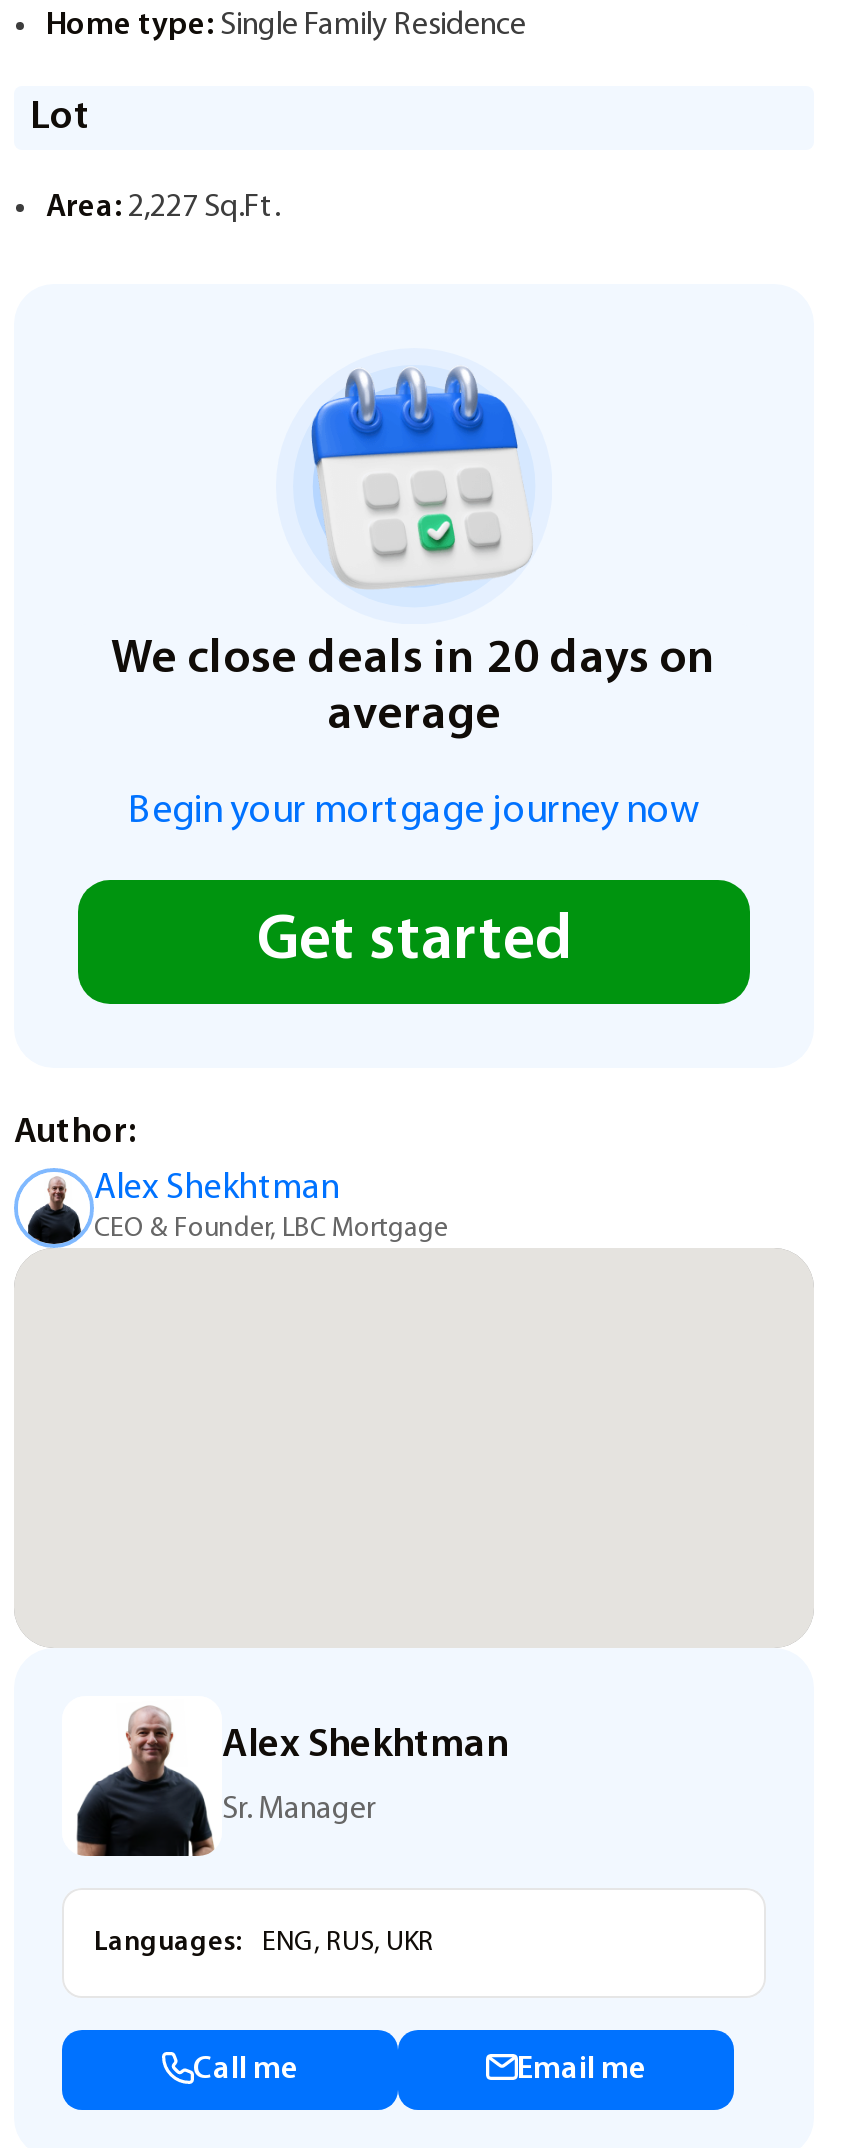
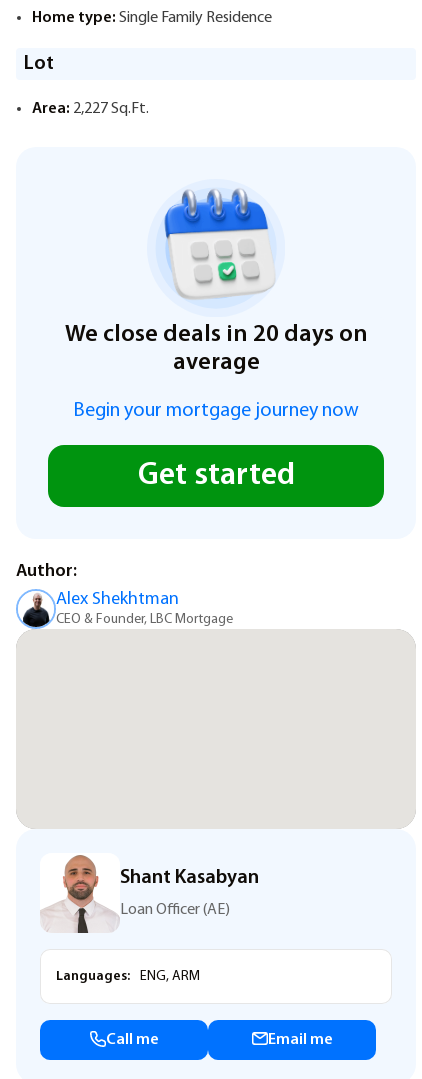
[66,1700,508,1858] [image] | Alex Shekhtman -> [40,854,259,933] [image] | Shant Kasabyan
[222,1794,376,1826] Sr. Manager -> [120,902,230,918] Loan Officer (AE)
[94,1928,434,1958] Languages: ENG, RUS, UKR -> [56,969,200,984] Languages: ENG, ARM

